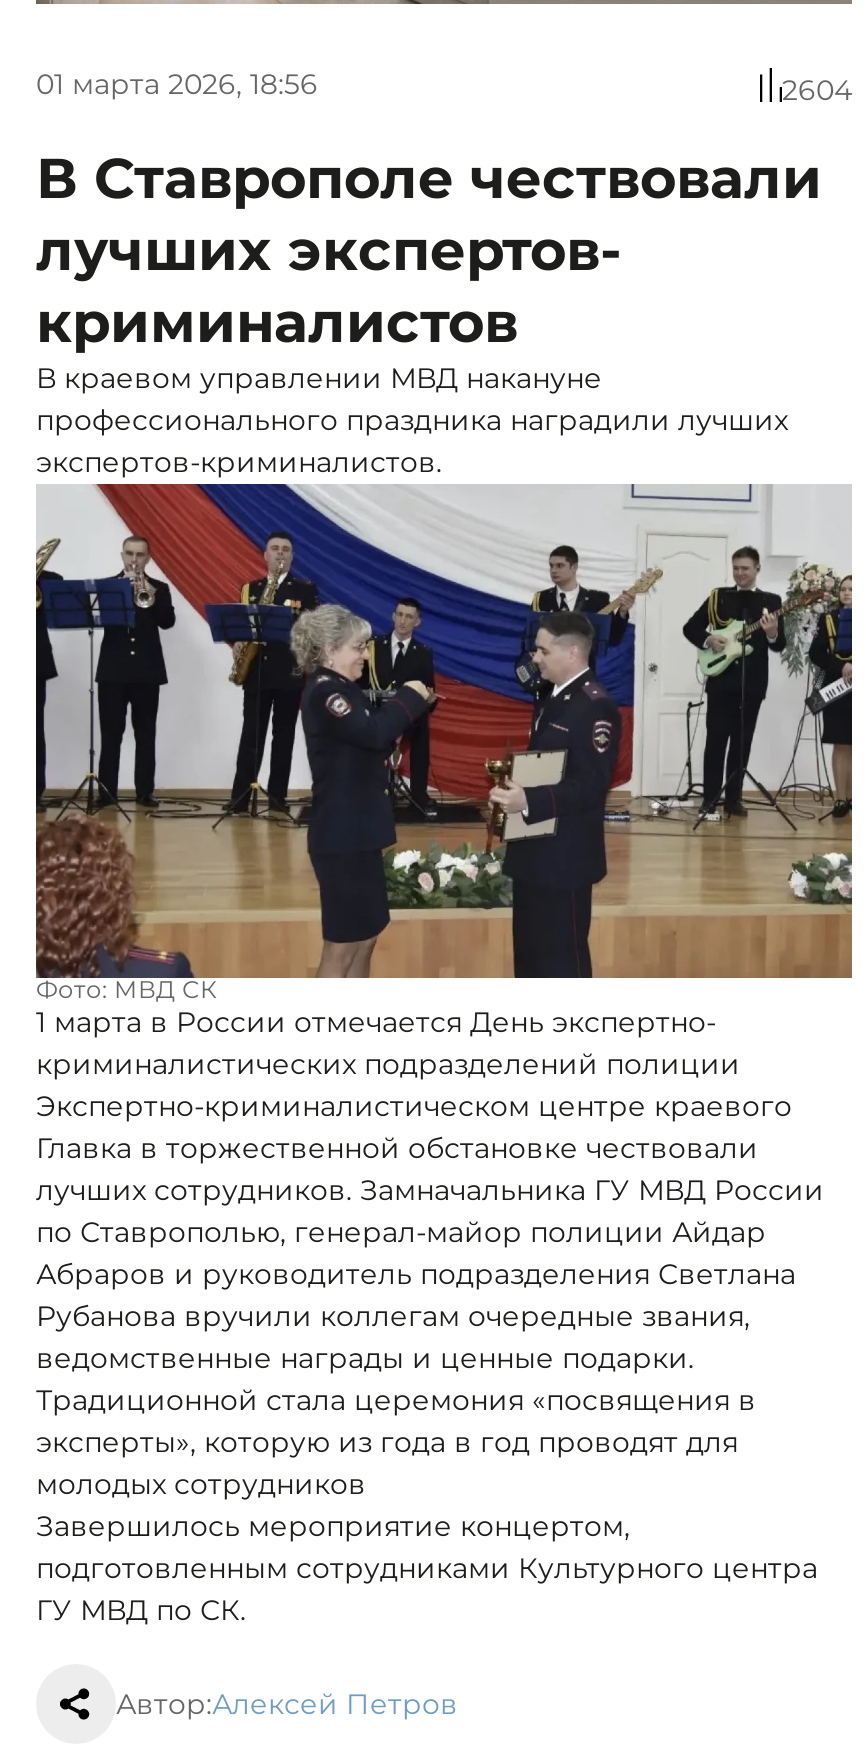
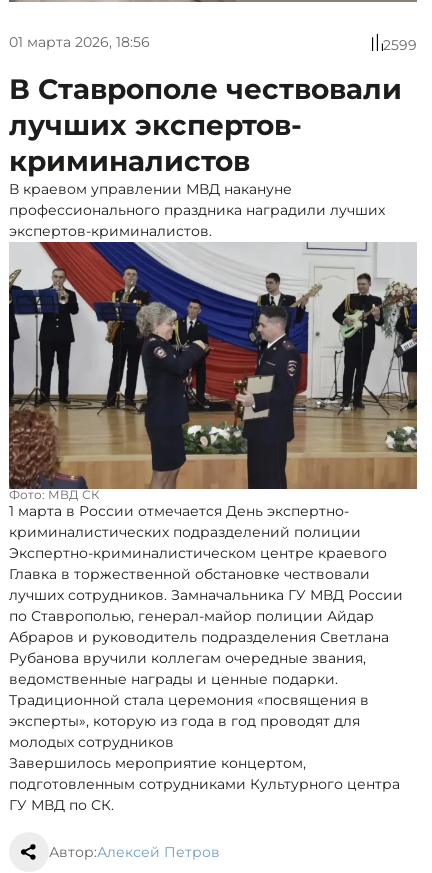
[782,71,852,107] 2604 -> [383,36,417,54] 2599

